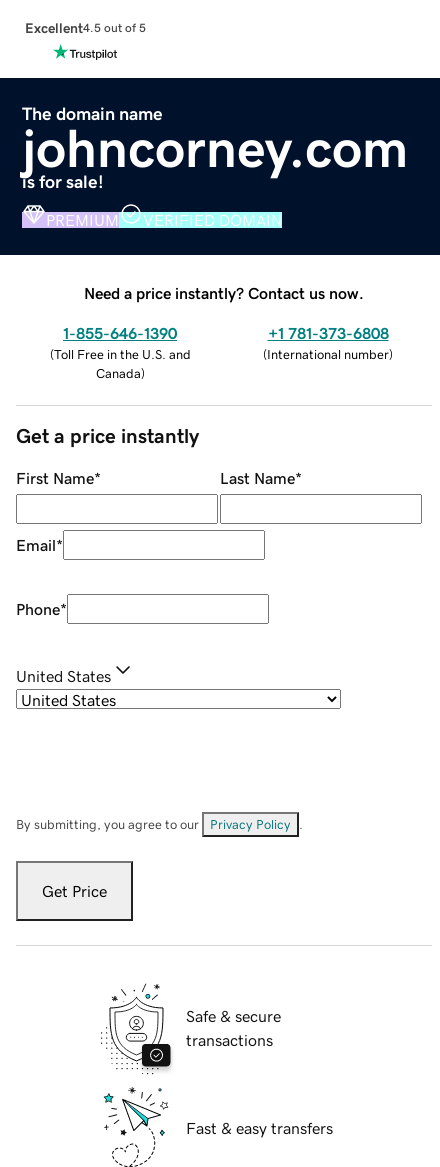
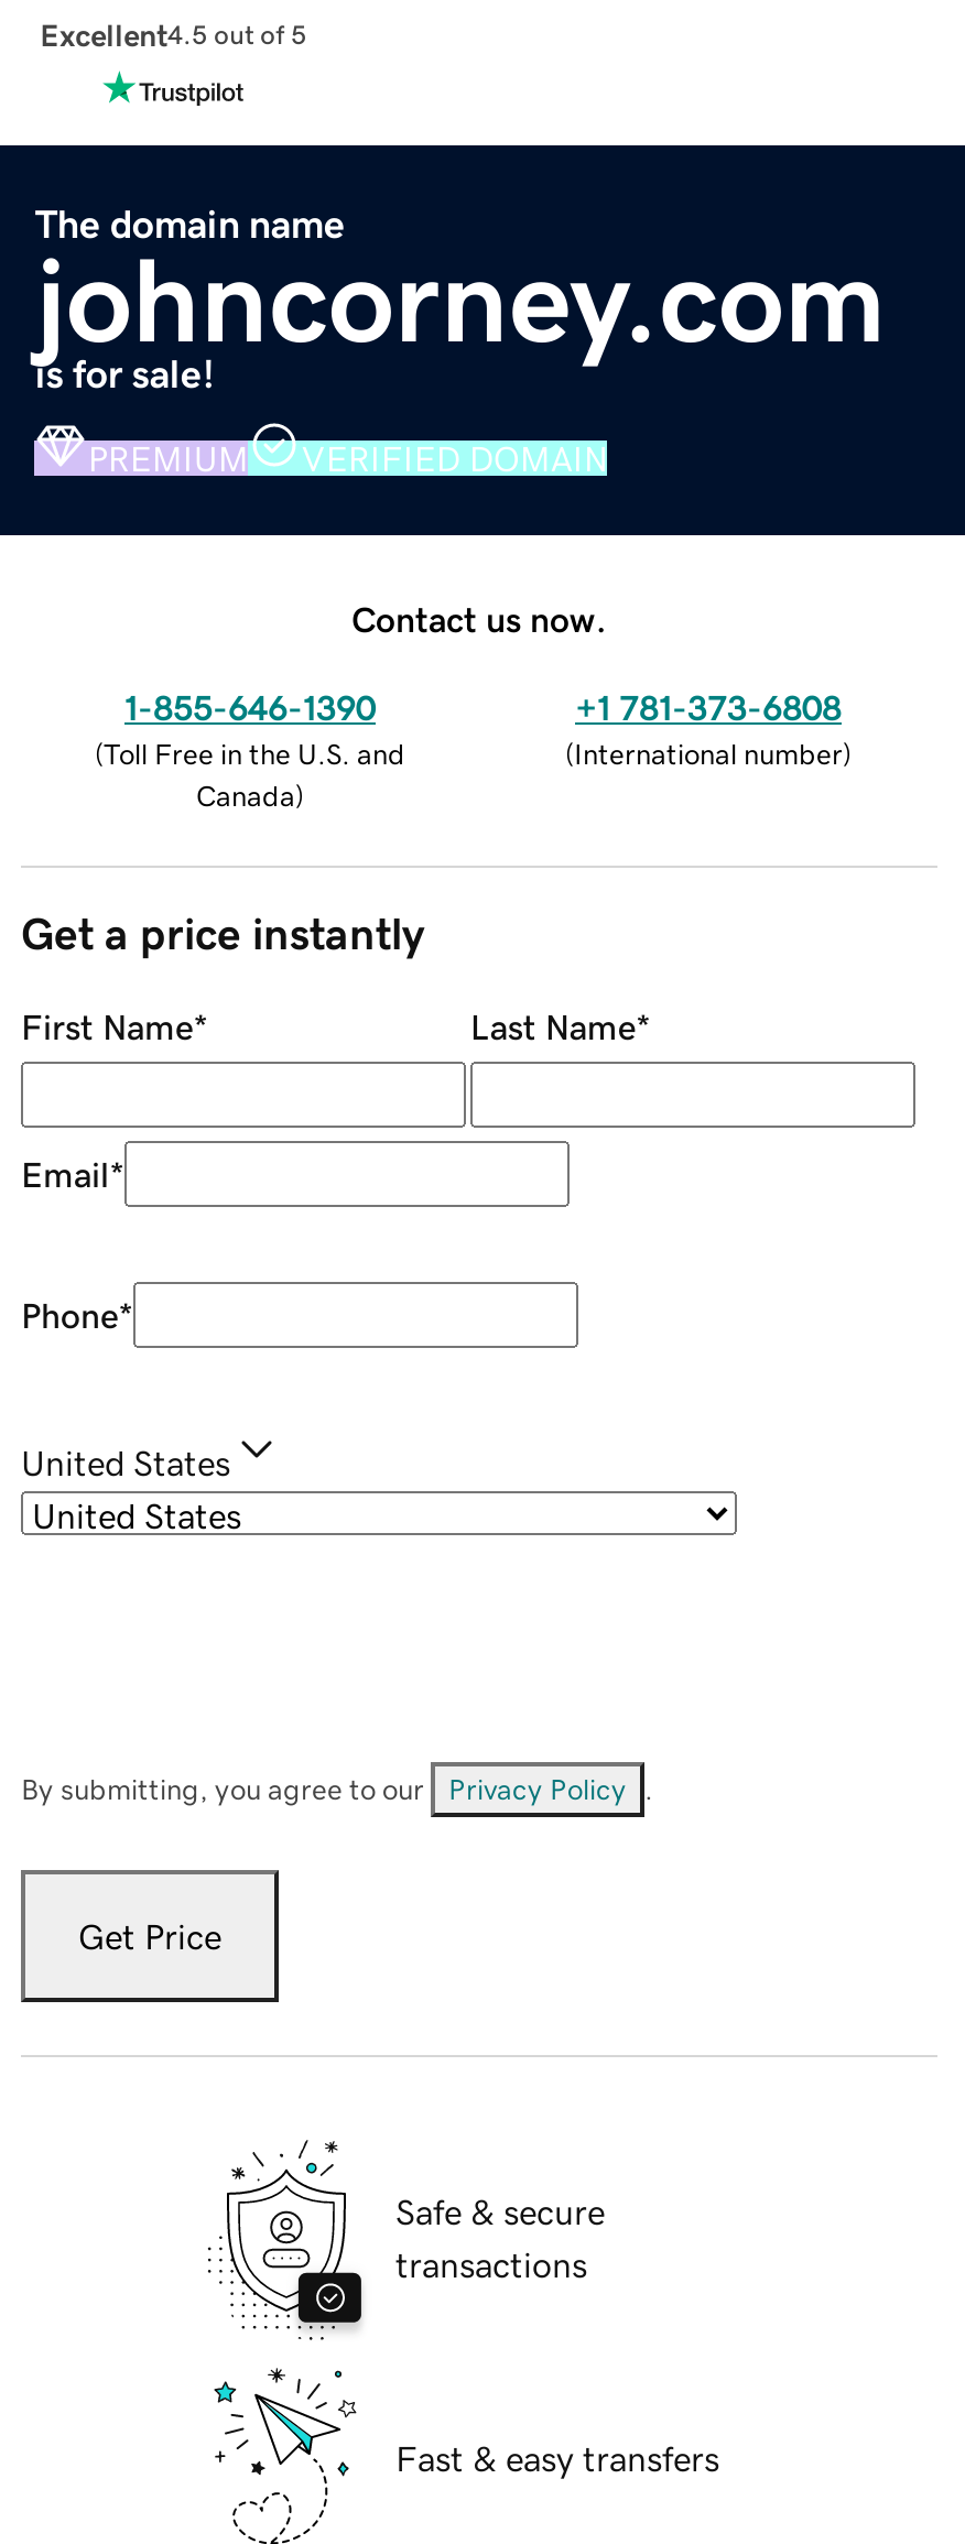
[84,285,364,301] Need a price instantly? Contact us now. -> [351,600,607,636] Contact us now.

